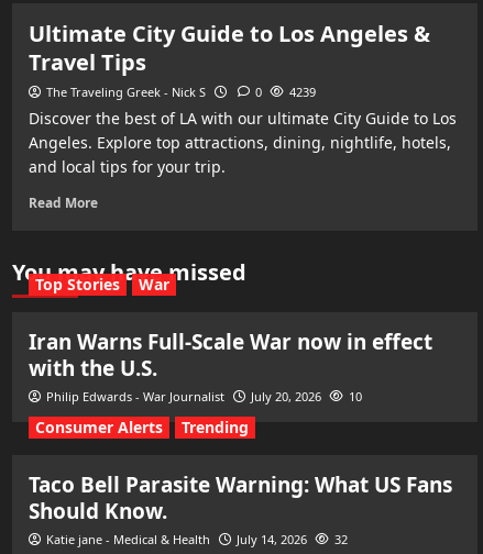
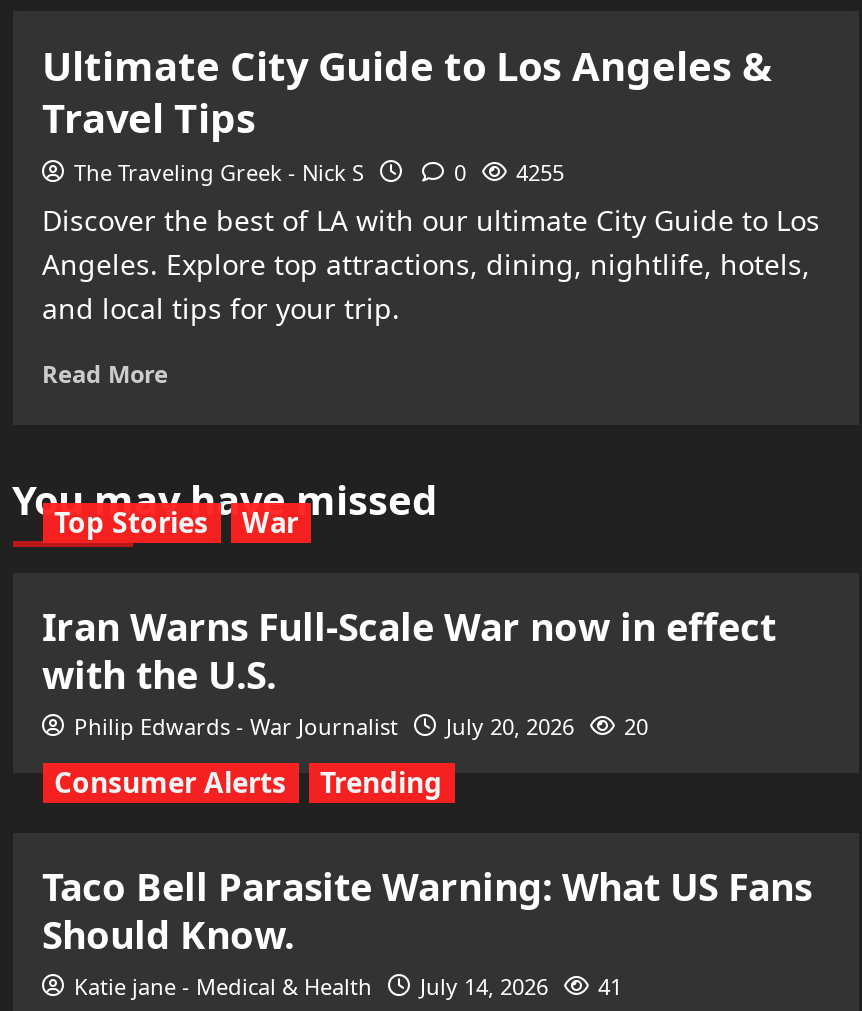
[255,84,315,100] 0 4239 -> [454,157,564,187] 0 4255
[46,388,361,405] Philip Edwards - War Journalist July 20, 2026 10 -> [74,711,648,741] Philip Edwards - War Journalist July 20, 2026 20
[46,531,347,547] Katie jane - Medical & Health July 14, 2026 32 -> [74,971,622,1001] Katie jane - Medical & Health July 14, 2026 41

